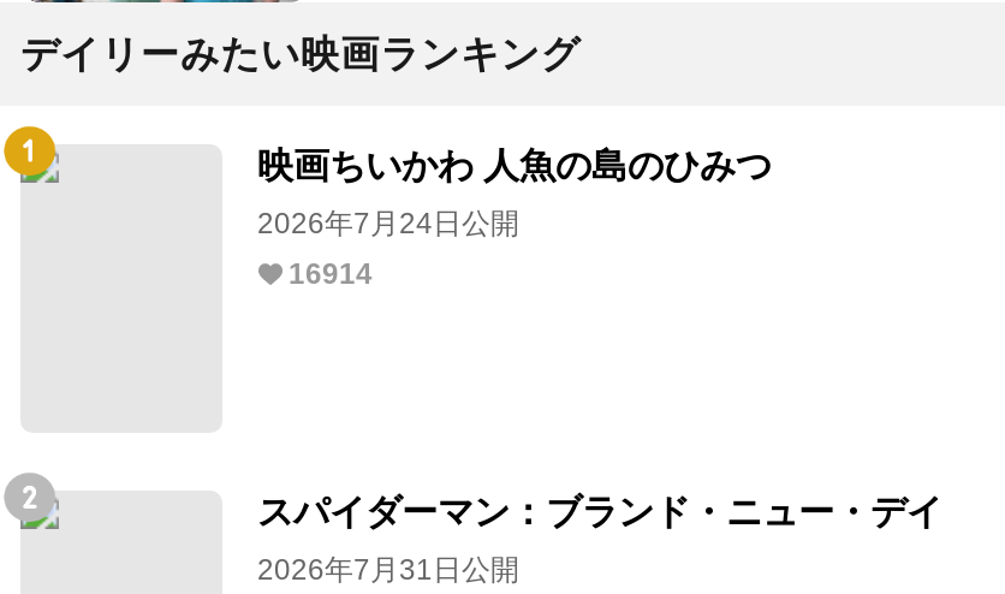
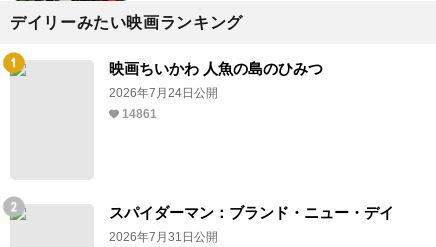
[289,257,373,291] 16914 -> [121,107,156,121] 14861

